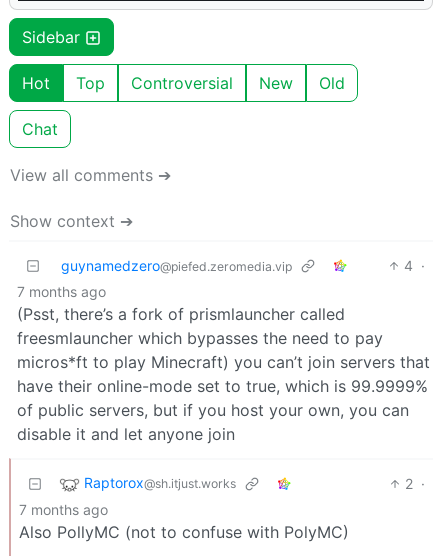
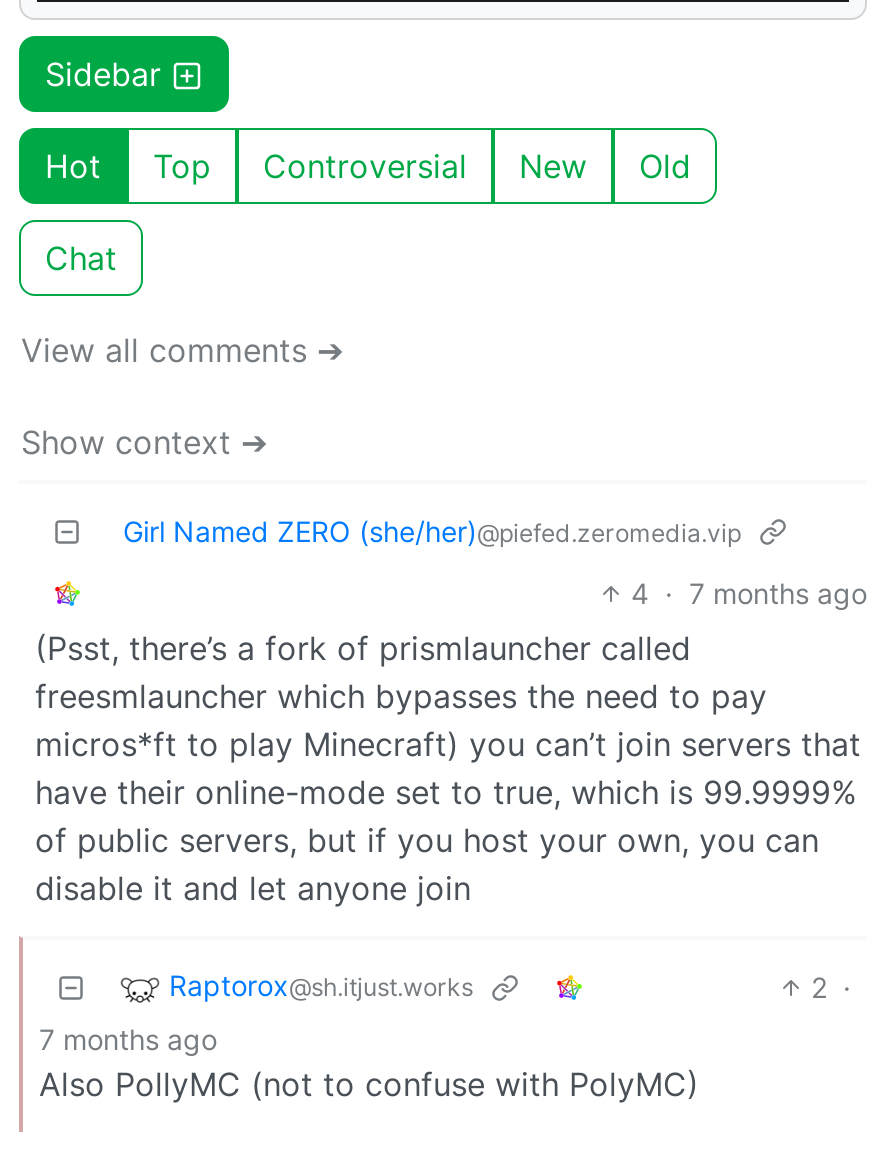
[61,257,425,274] guynamedzero@piefed.zeromedia.vip | 4 · -> [123,514,741,548] Girl Named ZERO (she/her)@piefed.zeromedia.vip
[17,283,106,300] 7 months ago -> [631,576,867,610] 4 · 7 months ago

